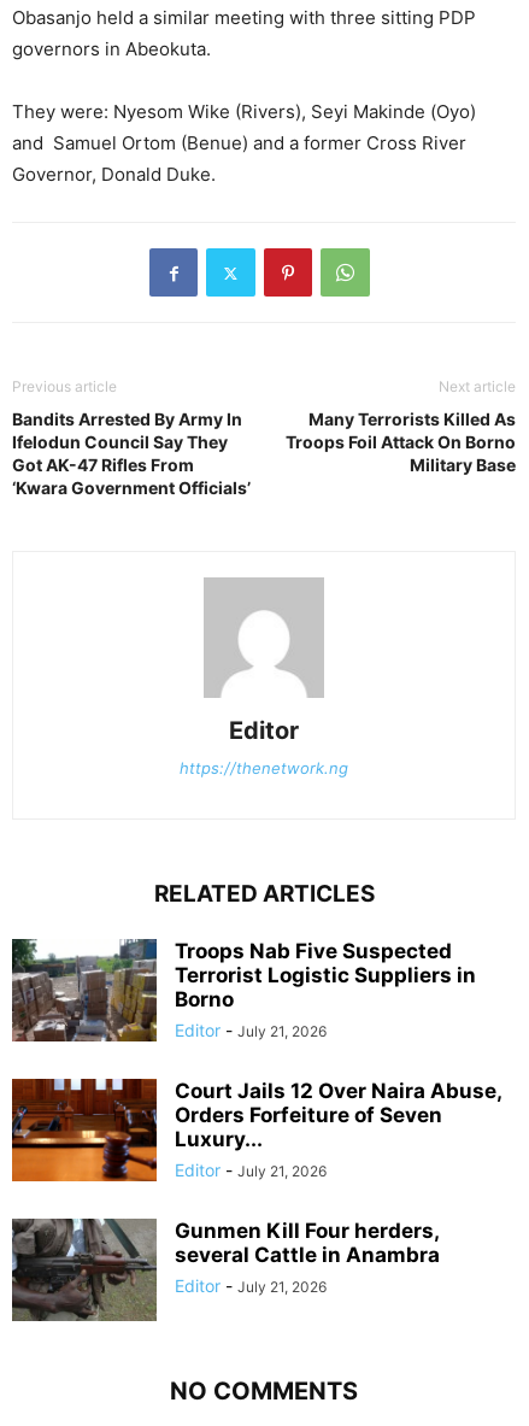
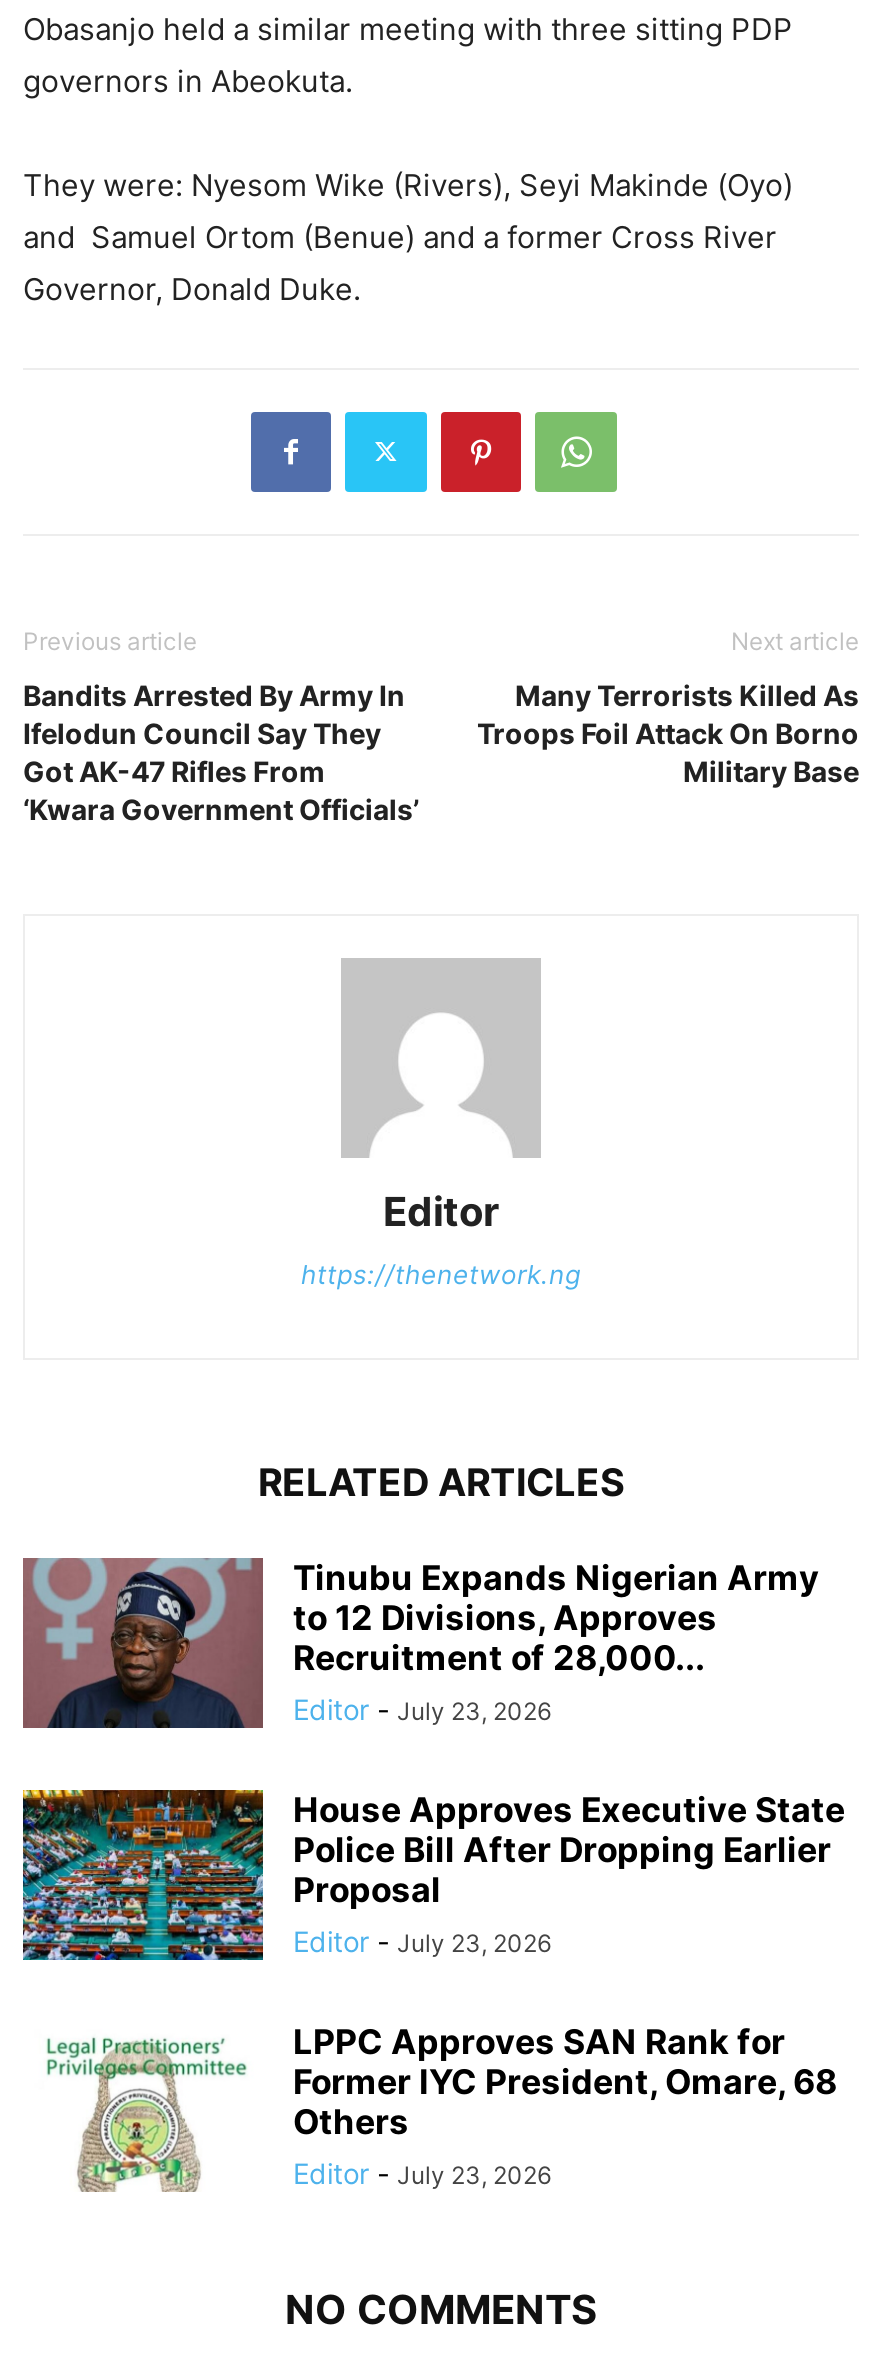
[11,938,476,1043] [image] | Troops Nab Five Suspected | Terrorist Logistic Suppliers in | Borno | Editor - July 21, 2026 -> [21,1557,819,1731] [image] | Tinubu Expands Nigerian Army | to 12 Divisions, Approves | Recruitment of 28,000... | Editor - July 23, 2026
[11,1078,501,1183] [image] | Court Jails 12 Over Naira Abuse, | Orders Forfeiture of Seven | Luxury... | Editor - July 21, 2026 -> [21,1787,845,1963] [image] | House Approves Executive State | Police Bill After Dropping Earlier | Proposal | Editor - July 23, 2026
[11,1217,440,1322] [image] | Gunmen Kill Four herders, | several Cattle in Anambra | Editor - July 21, 2026 -> [23,2022,837,2191] [image] | LPPC Approves SAN Rank for | Former IYC President, Omare, 68 | Others | Editor - July 23, 2026

